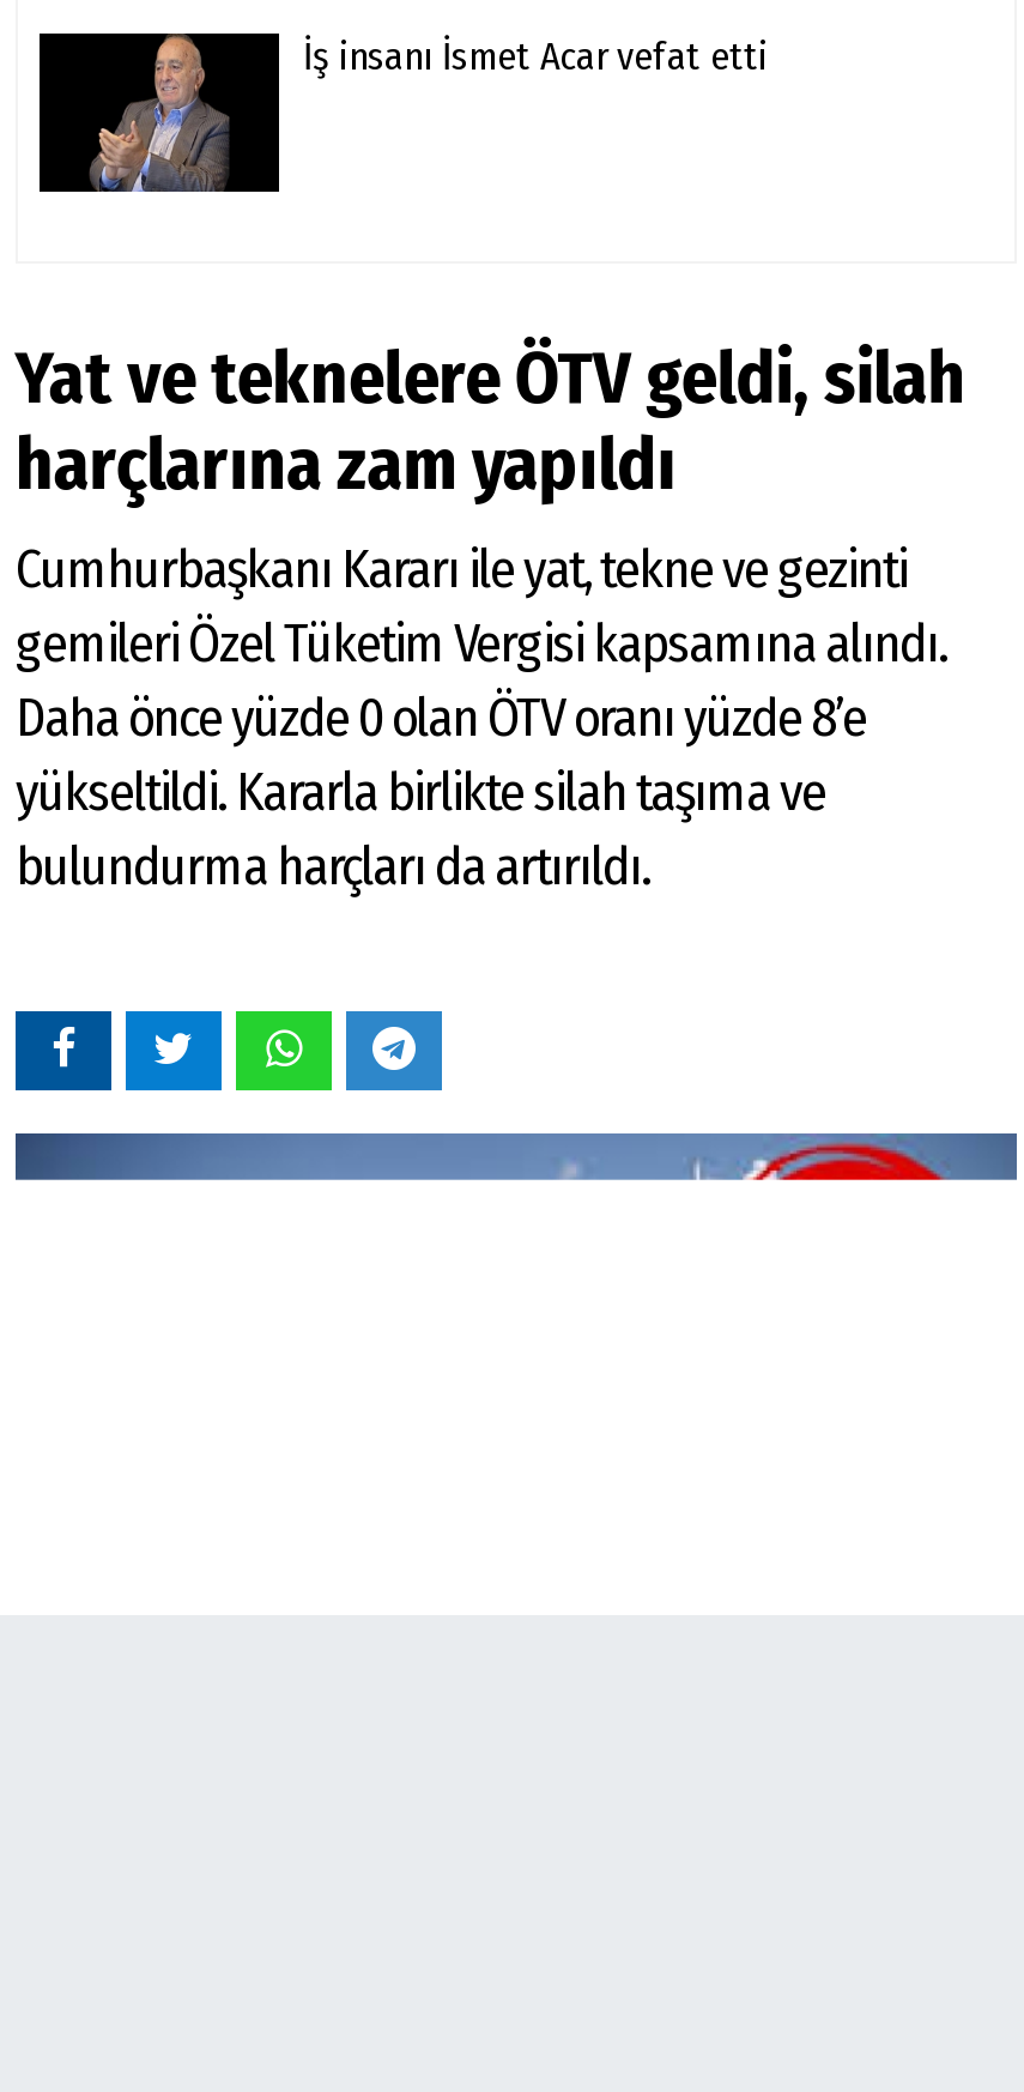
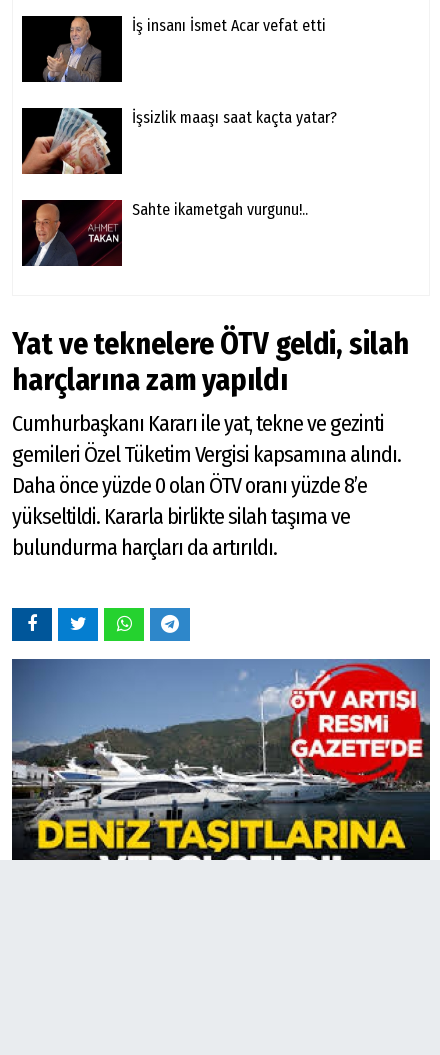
none -> [21,107,337,175] [image] | İşsizlik maaşı saat kaçta yatar?
none -> [26,199,308,267] [image] | Sahte ikametgah vurgunu!..
none -> [11,677,431,861] [image]

